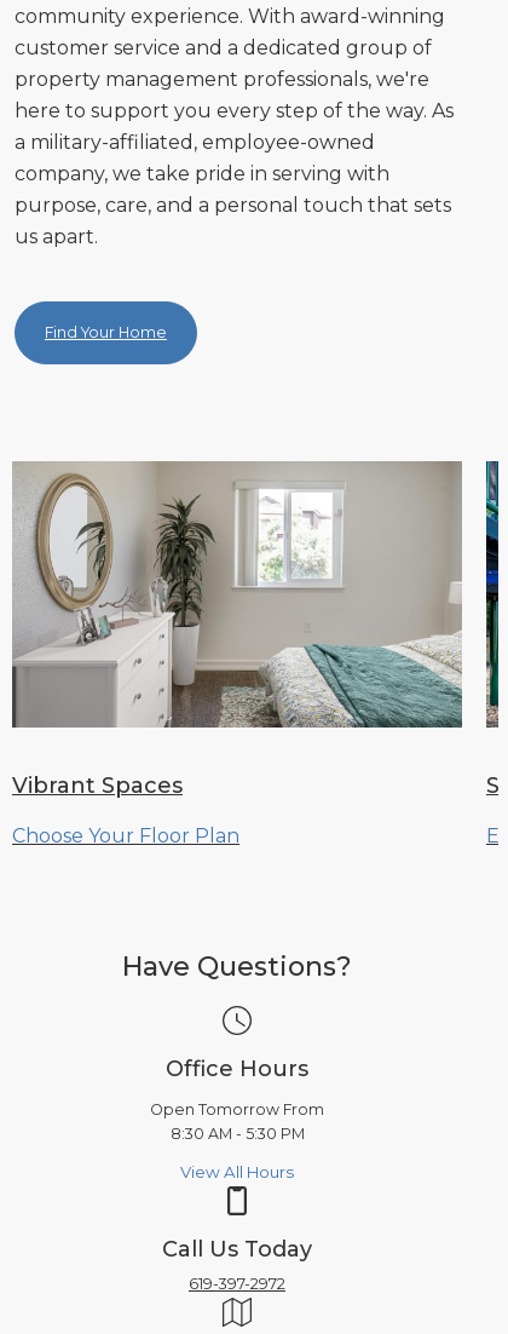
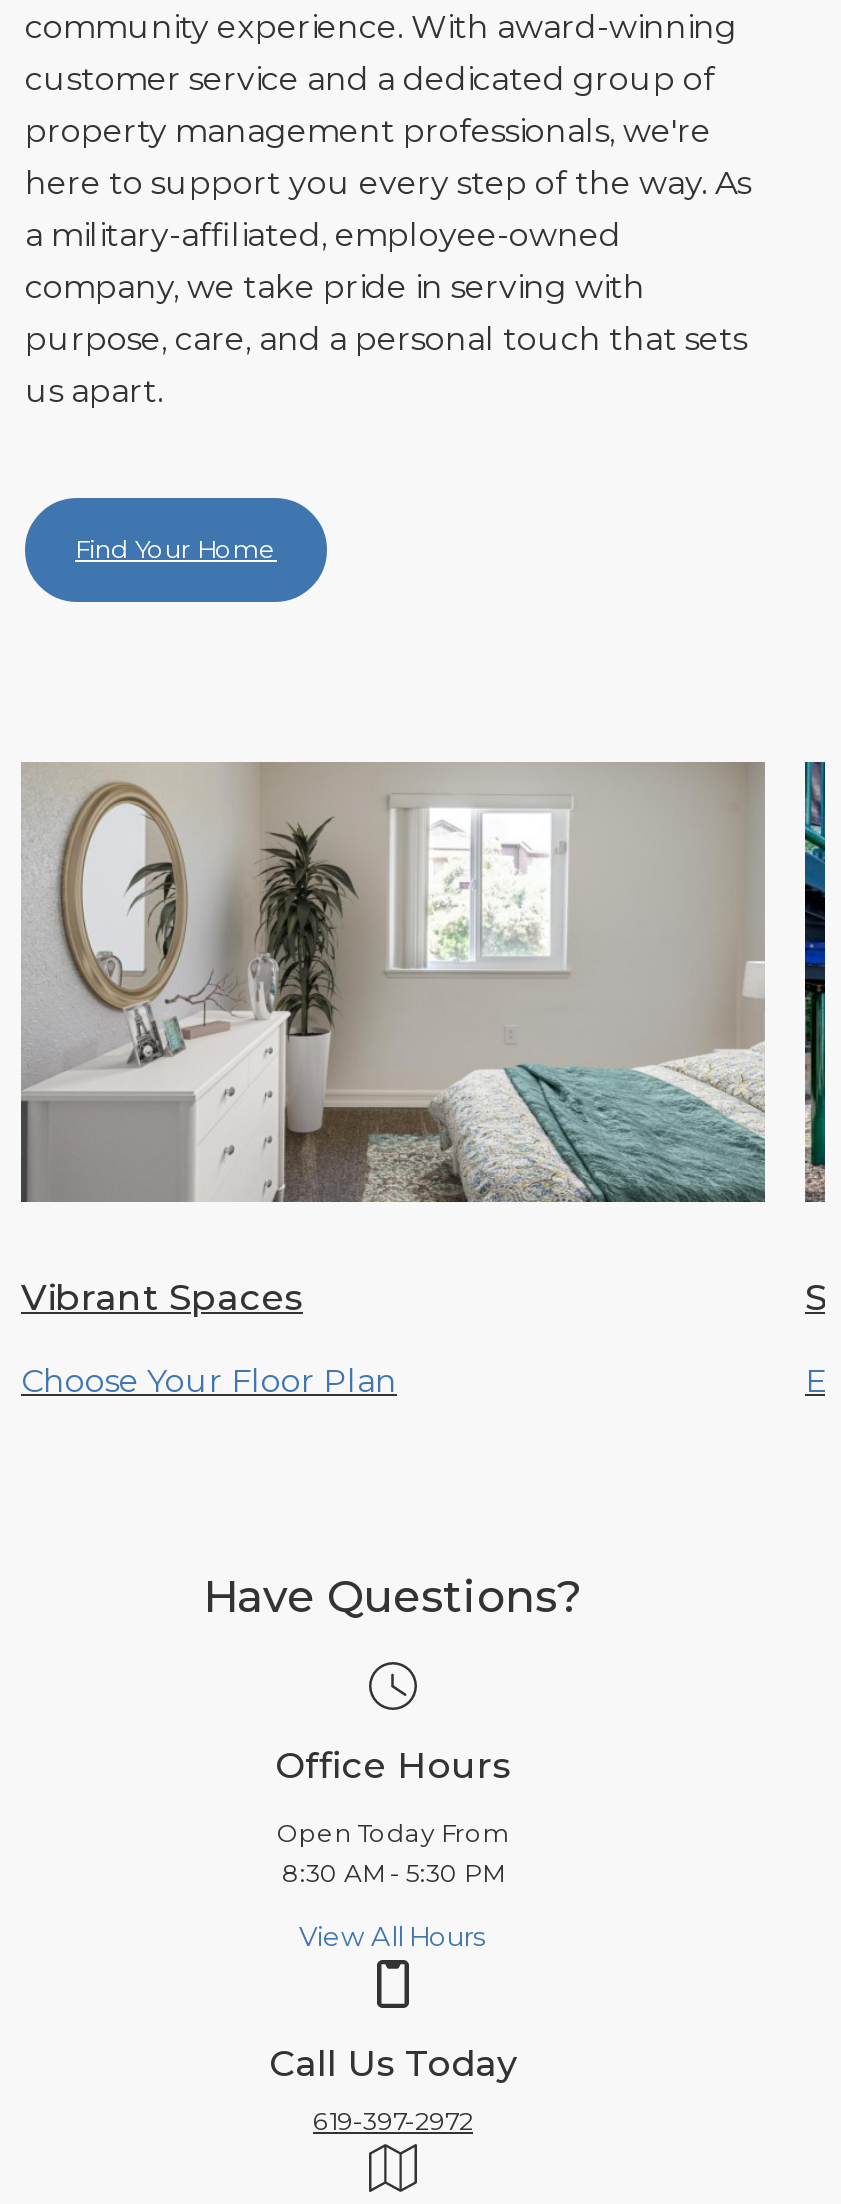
[150,1100,324,1118] Open Tomorrow From -> [277,1818,509,1848] Open Today From

